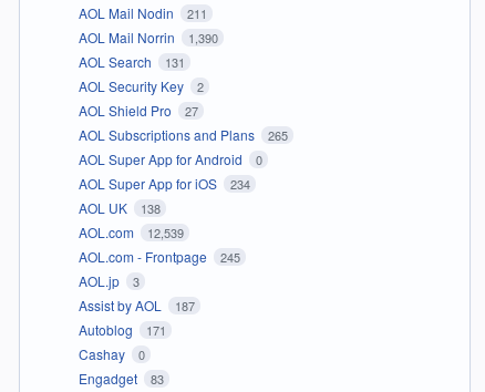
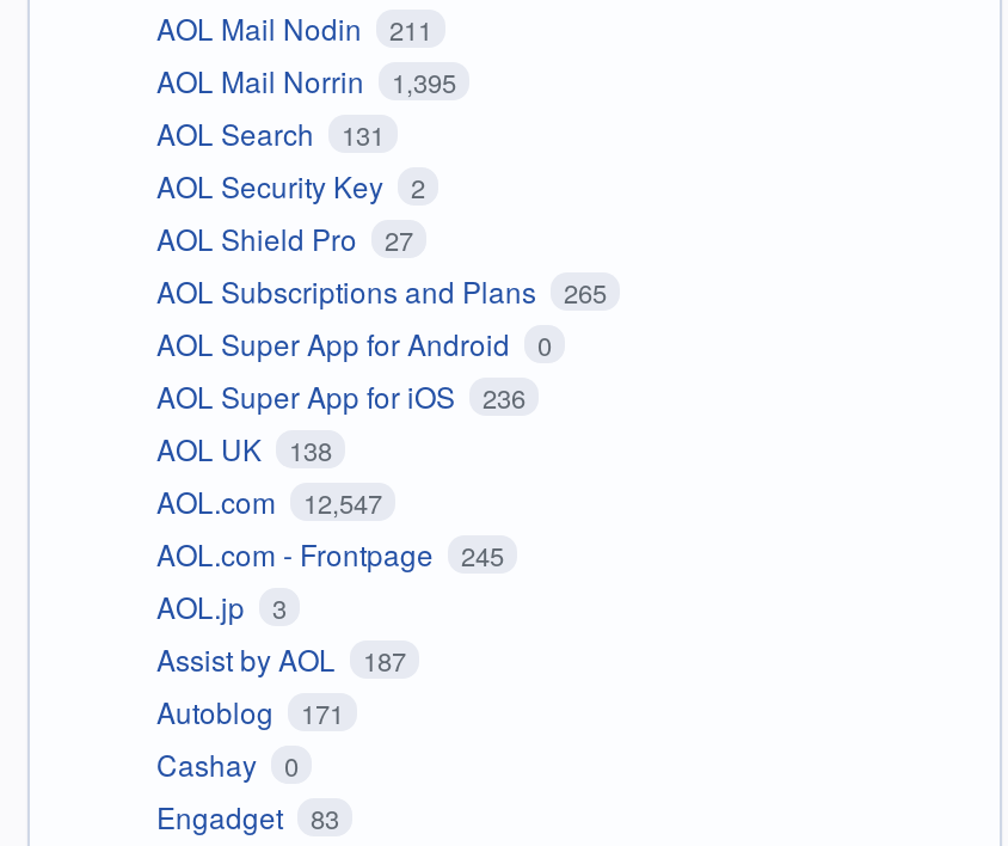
[79,27,218,46] AOL Mail Norrin 1,390 -> [156,59,456,100] AOL Mail Norrin 1,395
[79,174,250,192] AOL Super App for iOS 234 -> [156,375,525,415] AOL Super App for iOS 236
[79,222,183,241] AOL.com 12,539 -> [156,480,382,521] AOL.com 12,547

